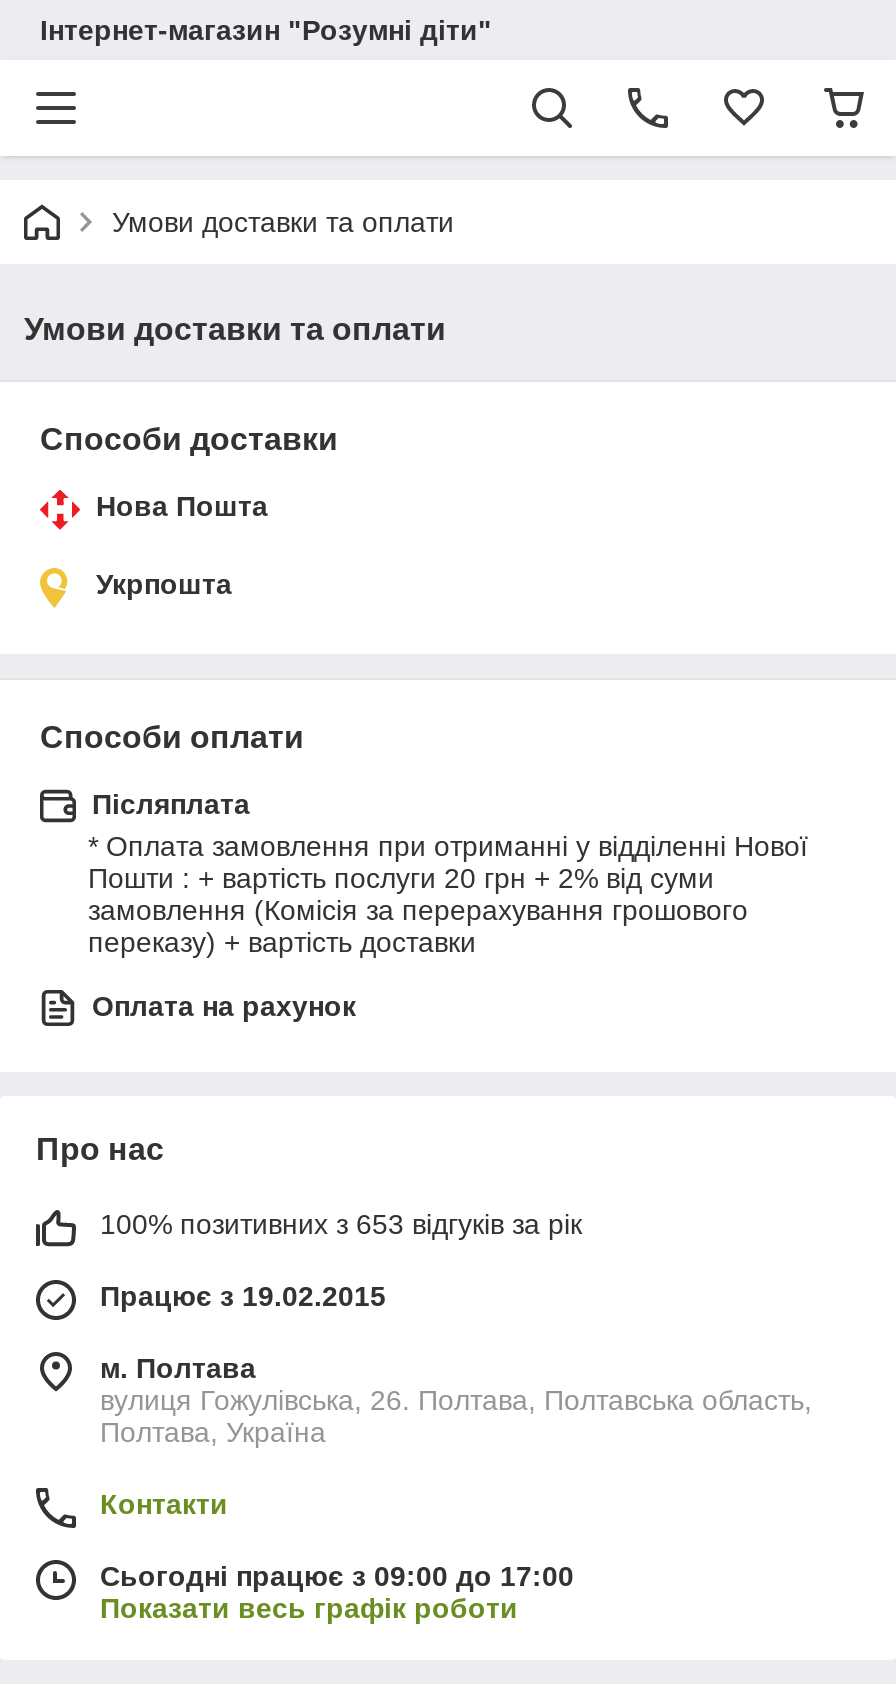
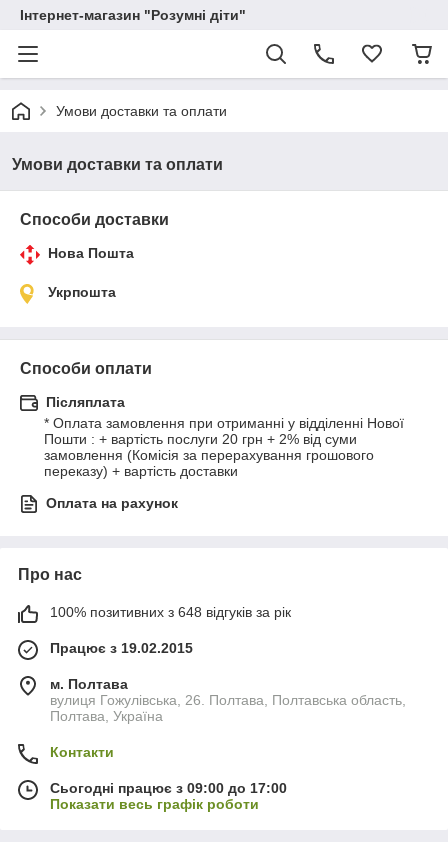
[100,1208,582,1240] 100% позитивних з 653 відгуків за рік -> [50,604,291,620] 100% позитивних з 648 відгуків за рік

